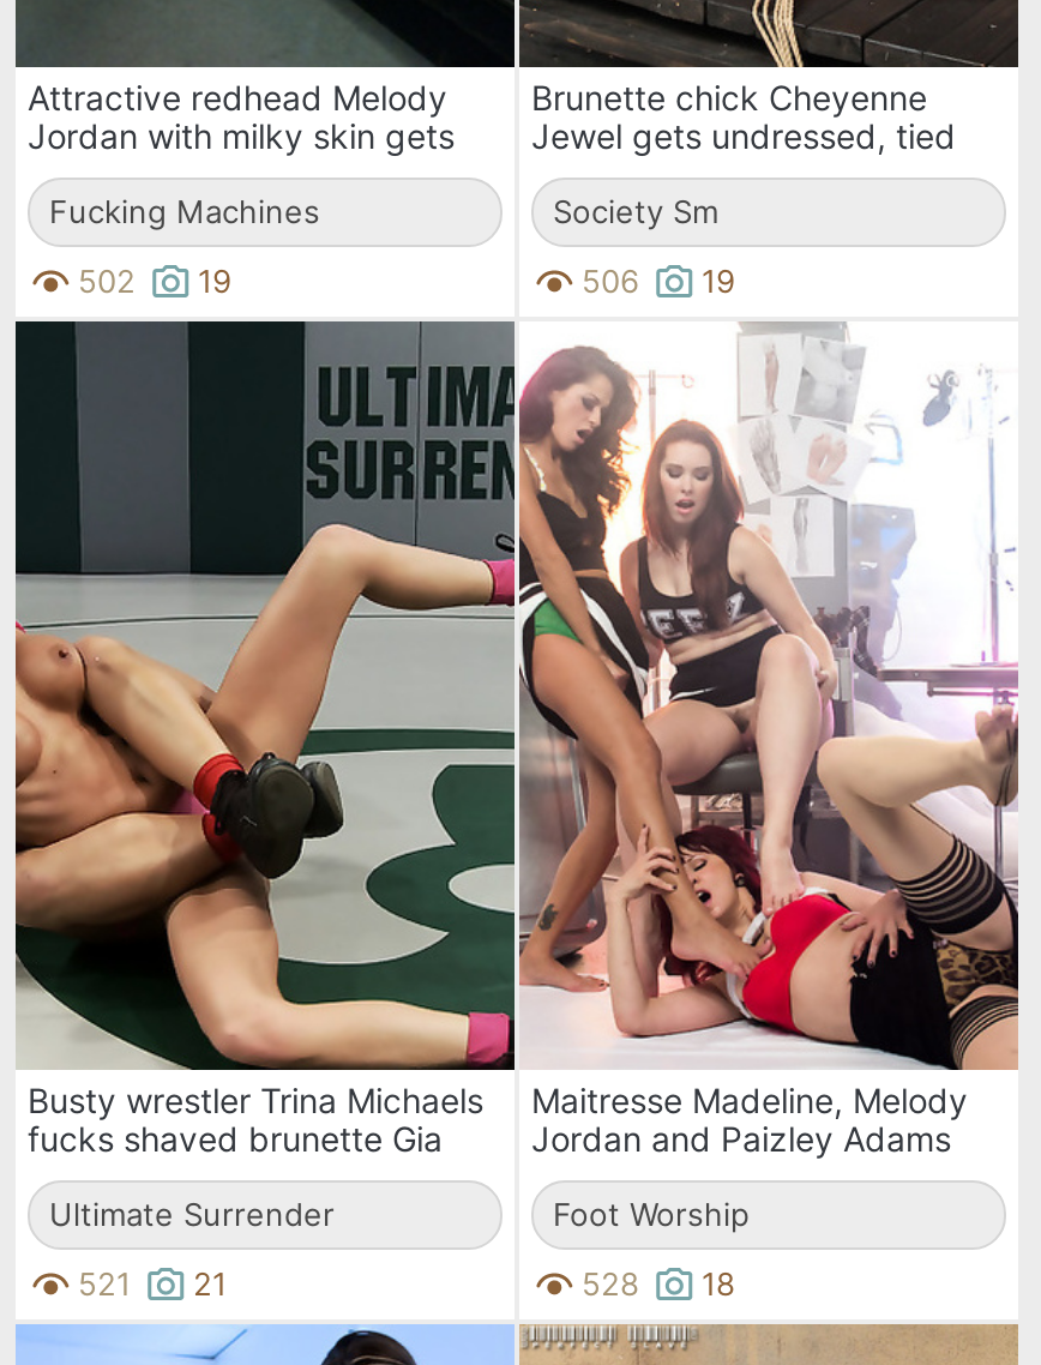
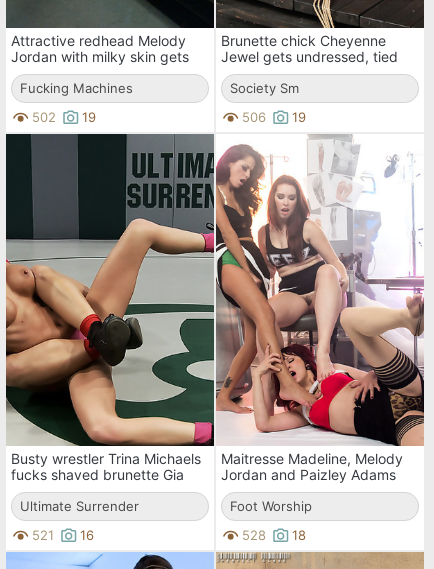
[78,1264,227,1303] 521 21 -> [32,527,94,543] 521 16

